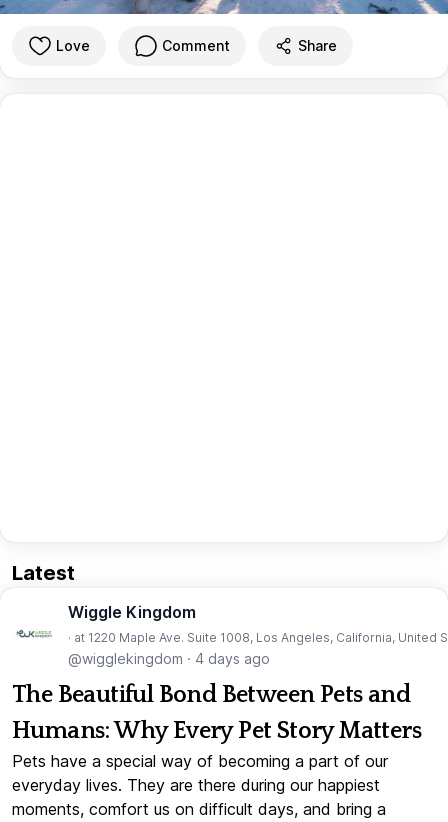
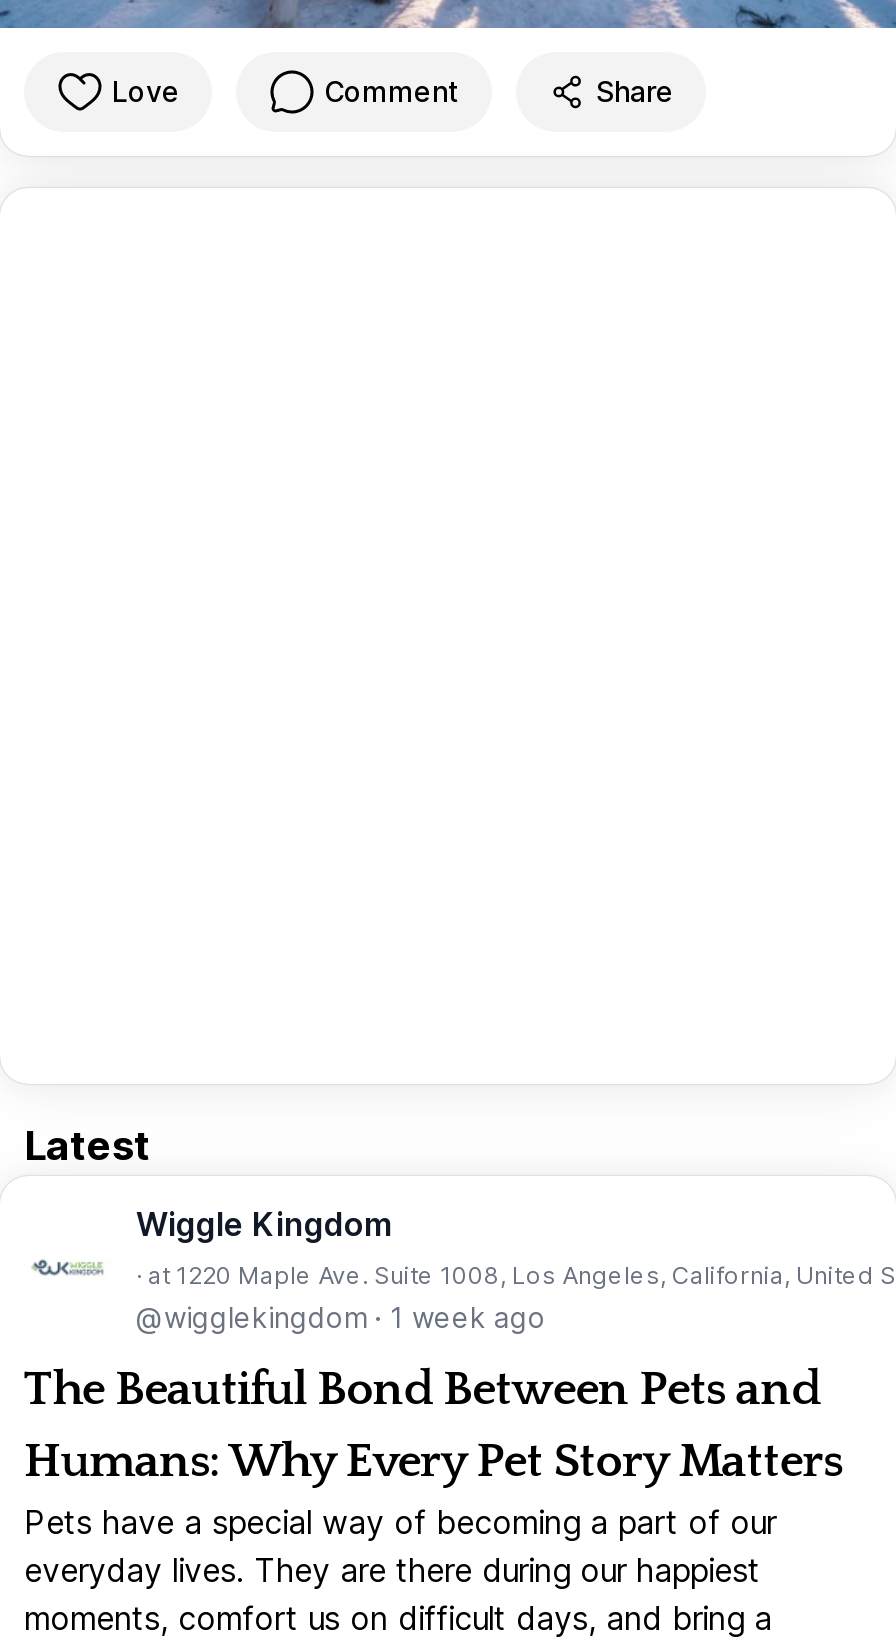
[68,650,270,667] @wigglekingdom · 4 days ago -> [136,1300,546,1334] @wigglekingdom · 1 week ago

